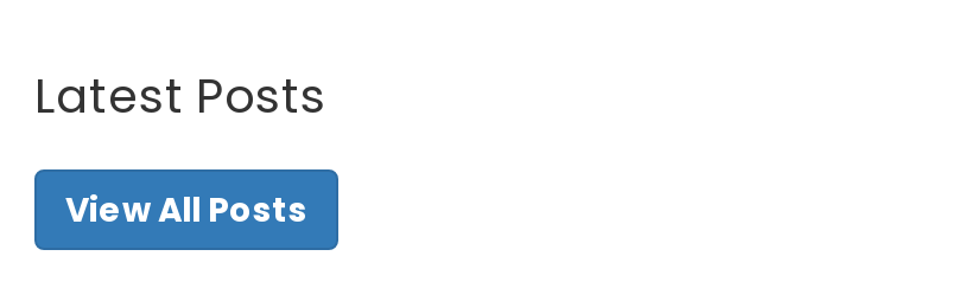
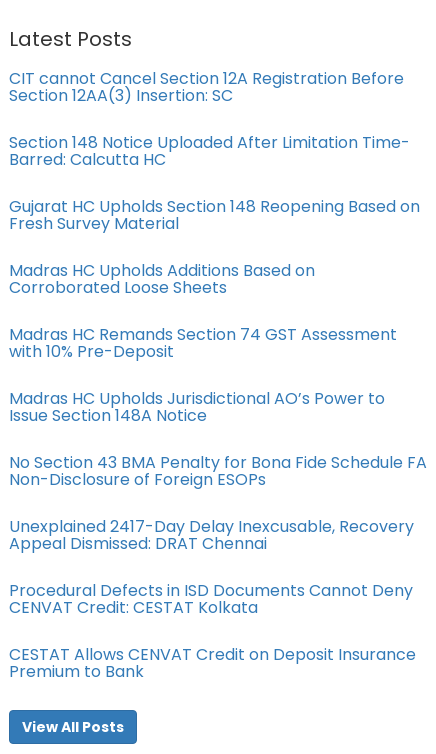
none -> [9,67,427,683] CIT cannot Cancel Section 12A Registration Before | Section 12AA(3) Insertion: SC | Section 148 Notice Uploaded After Limitation Time- | Barred: Calcutta HC | Gujarat HC Upholds Section 148 Reopening Based on | Fresh Survey Material | Madras HC Upholds Additions Based on | Corroborated Loose Sheets | Madras HC Remands Section 74 GST Assessment | with 10% Pre-Deposit | Madras HC Upholds Jurisdictional AO’s Power to | Issue Section 148A Notice | No Section 43 BMA Penalty for Bona Fide Schedule FA | Non-Disclosure of Foreign ESOPs | Unexplained 2417-Day Delay Inexcusable, Recovery | Appeal Dismissed: DRAT Chennai | Procedural Defects in ISD Documents Cannot Deny | CENVAT Credit: CESTAT Kolkata | CESTAT Allows CENVAT Credit on Deposit Insurance | Premium to Bank

